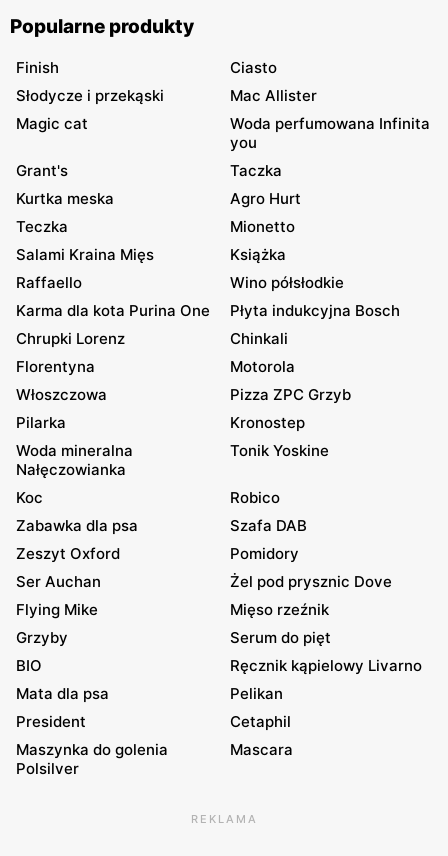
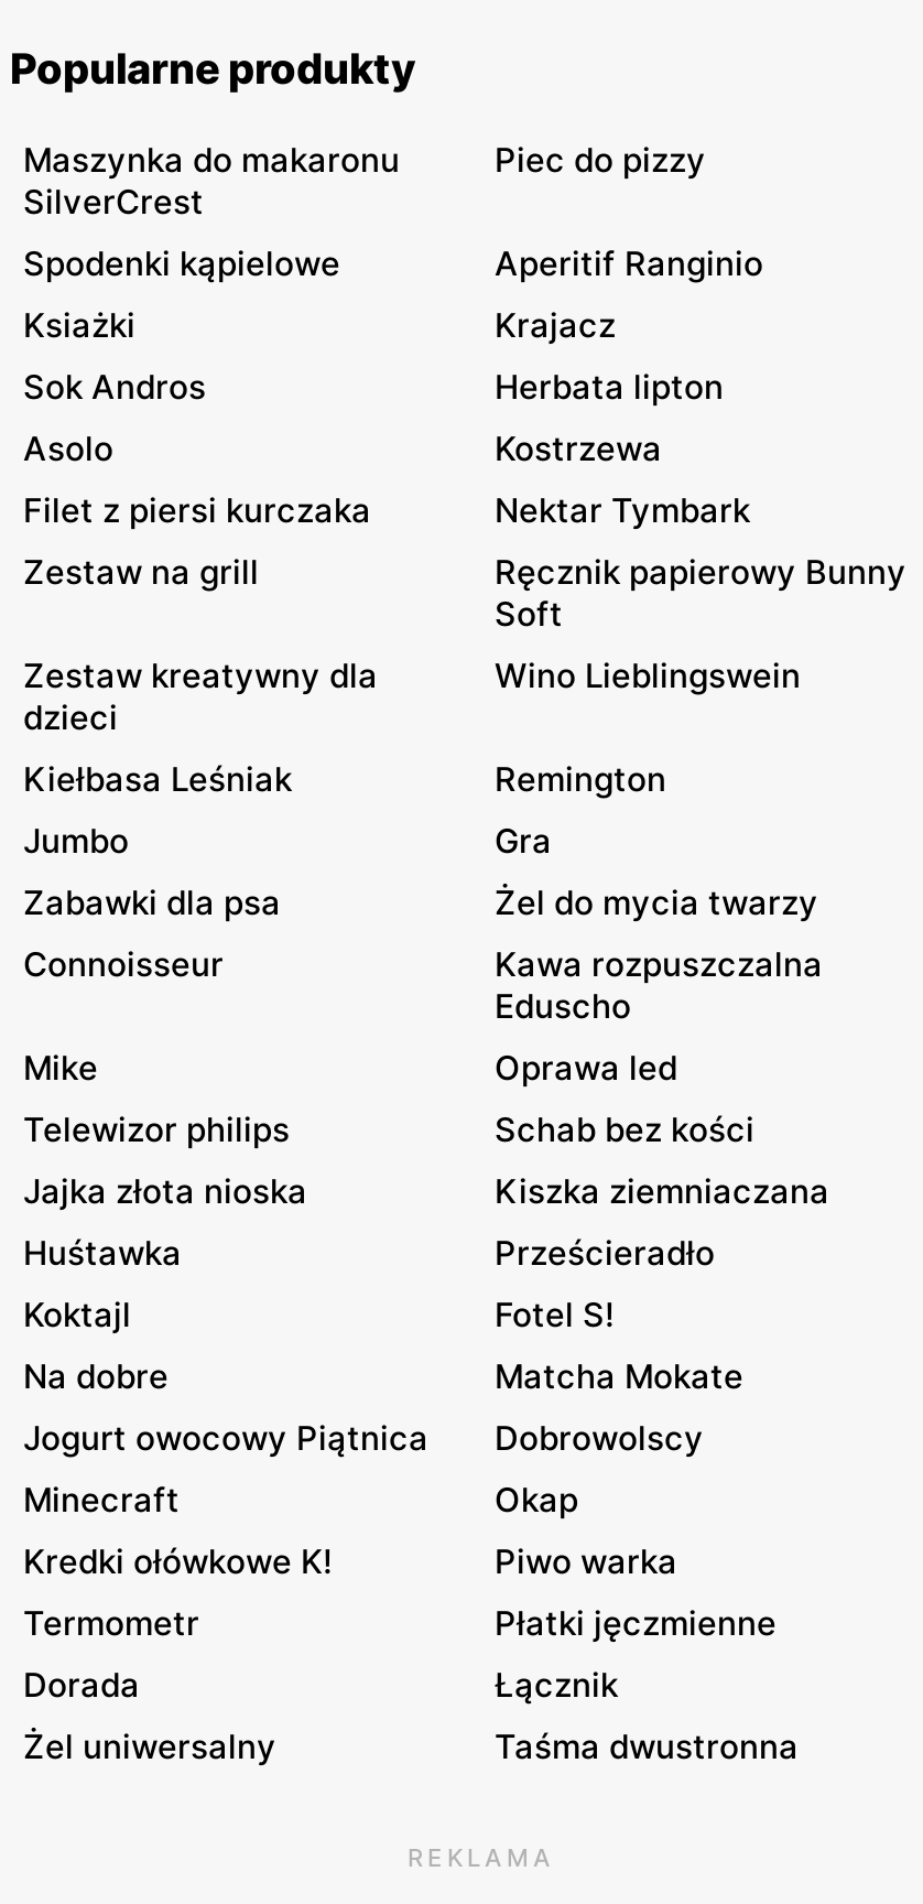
[16,58,277,77] Finish | Ciasto -> [23,138,400,222] Maszynka do makaronu | SilverCrest
[16,86,317,105] Słodycze i przekąski | Mac Allister -> [495,138,706,180] Piec do pizzy
[16,114,430,152] Magic cat | Woda perfumowana Infinita | you -> [23,242,763,284] Spodenki kąpielowe | Aperitif Ranginio
[16,161,282,180] Grant's | Taczka -> [23,304,616,346] Ksiażki | Krajacz
[16,189,301,208] Kurtka meska | Agro Hurt -> [23,365,724,407] Sok Andros | Herbata lipton
[16,217,295,236] Teczka | Mionetto -> [23,427,662,469] Asolo | Kostrzewa
[16,245,286,264] Salami Kraina Mięs | Książka -> [23,489,750,531] Filet z piersi kurczaka | Nektar Tymbark
[16,273,344,292] Raffaello | Wino półsłodkie -> [23,550,906,634] Zestaw na grill | Ręcznik papierowy Bunny | Soft
[16,301,400,320] Karma dla kota Purina One | Płyta indukcyjna Bosch -> [23,654,378,738] Zestaw kreatywny dla | dzieci
[16,329,288,348] Chrupki Lorenz | Chinkali -> [495,654,801,696] Wino Lieblingswein
[16,357,295,376] Florentyna | Motorola -> [23,758,666,800] Kiełbasa Leśniak | Remington
[16,385,351,404] Włoszczowa | Pizza ZPC Grzyb -> [23,819,552,861] Jumbo | Gra
[16,413,305,432] Pilarka | Kronostep -> [23,881,818,923] Zabawki dla psa | Żel do mycia twarzy
[16,441,133,479] Woda mineralna | Nałęczowianka -> [23,943,823,1026] Connoisseur | Kawa rozpuszczalna | Eduscho
[230,441,329,460] Tonik Yoskine -> [23,1046,677,1088] Mike | Oprawa led
[16,488,280,507] Koc | Robico -> [23,1108,754,1150] Telewizor philips | Schab bez kości
[16,516,307,535] Zabawka dla psa | Szafa DAB -> [23,1170,829,1212] Jajka złota nioska | Kiszka ziemniaczana
[16,544,299,563] Zeszyt Oxford | Pomidory -> [23,1231,715,1273] Huśtawka | Prześcieradło
[16,572,392,591] Ser Auchan | Żel pod prysznic Dove -> [23,1293,613,1335] Koktajl | Fotel S!
[16,600,329,619] Flying Mike | Mięso rzeźnik -> [23,1355,743,1397] Na dobre | Matcha Mokate
[16,628,331,647] Grzyby | Serum do pięt -> [23,1417,704,1458] Jogurt owocowy Piątnica | Dobrowolscy
[16,656,422,675] BIO | Ręcznik kąpielowy Livarno -> [23,1478,578,1520] Minecraft | Okap
[16,684,283,703] Mata dla psa | Pelikan -> [23,1540,677,1582] Kredki ołówkowe K! | Piwo warka
[16,712,291,731] President | Cetaphil -> [23,1602,777,1644] Termometr | Płatki jęczmienne
[16,740,168,778] Maszynka do golenia | Polsilver -> [23,1663,618,1705] Dorada | Łącznik
[230,740,293,759] Mascara -> [23,1725,799,1767] Żel uniwersalny | Taśma dwustronna

